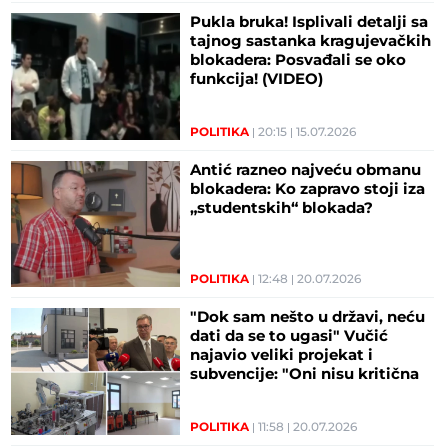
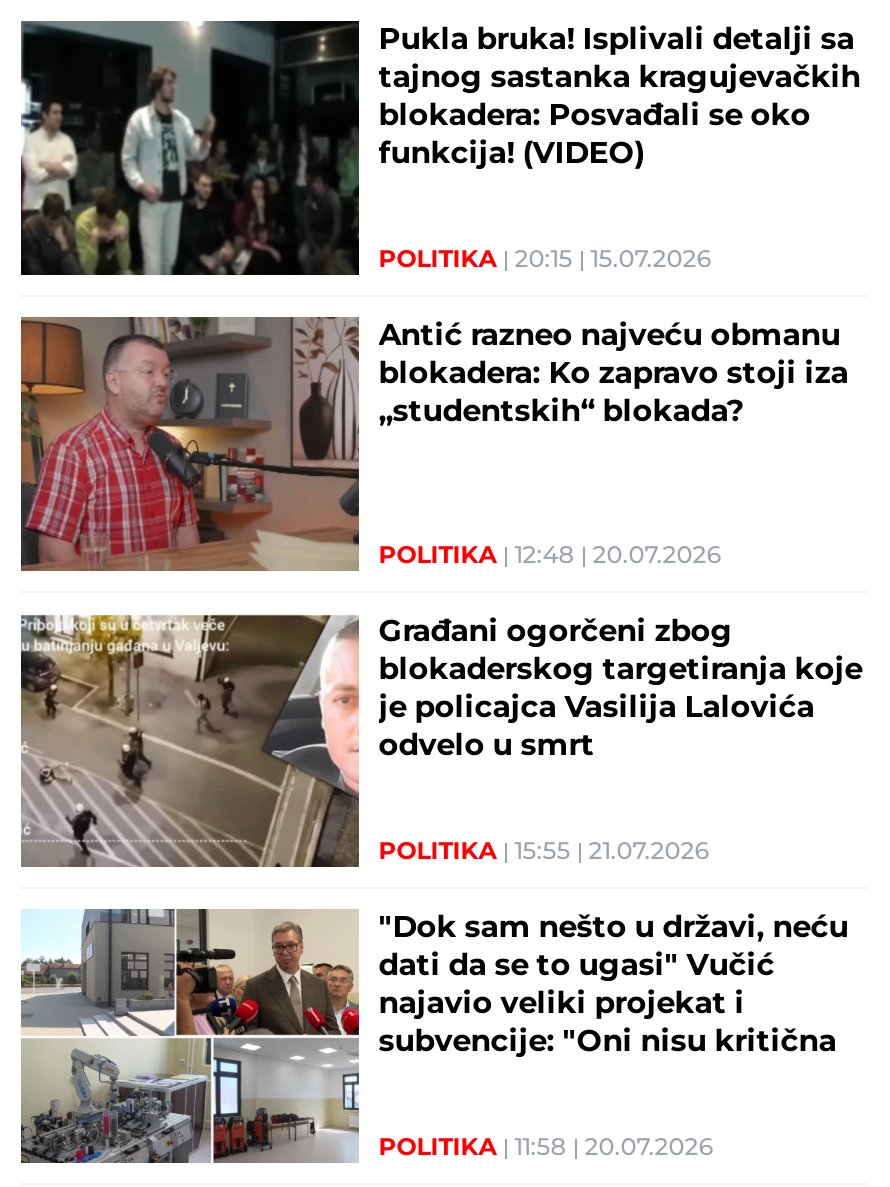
none -> [19,609,862,871] [image] | Građani ogorčeni zbog | blokaderskog targetiranja koje | je policajca Vasilija Lalovića | odvelo u smrt | POLITIKA 15:55 21.07.2026

